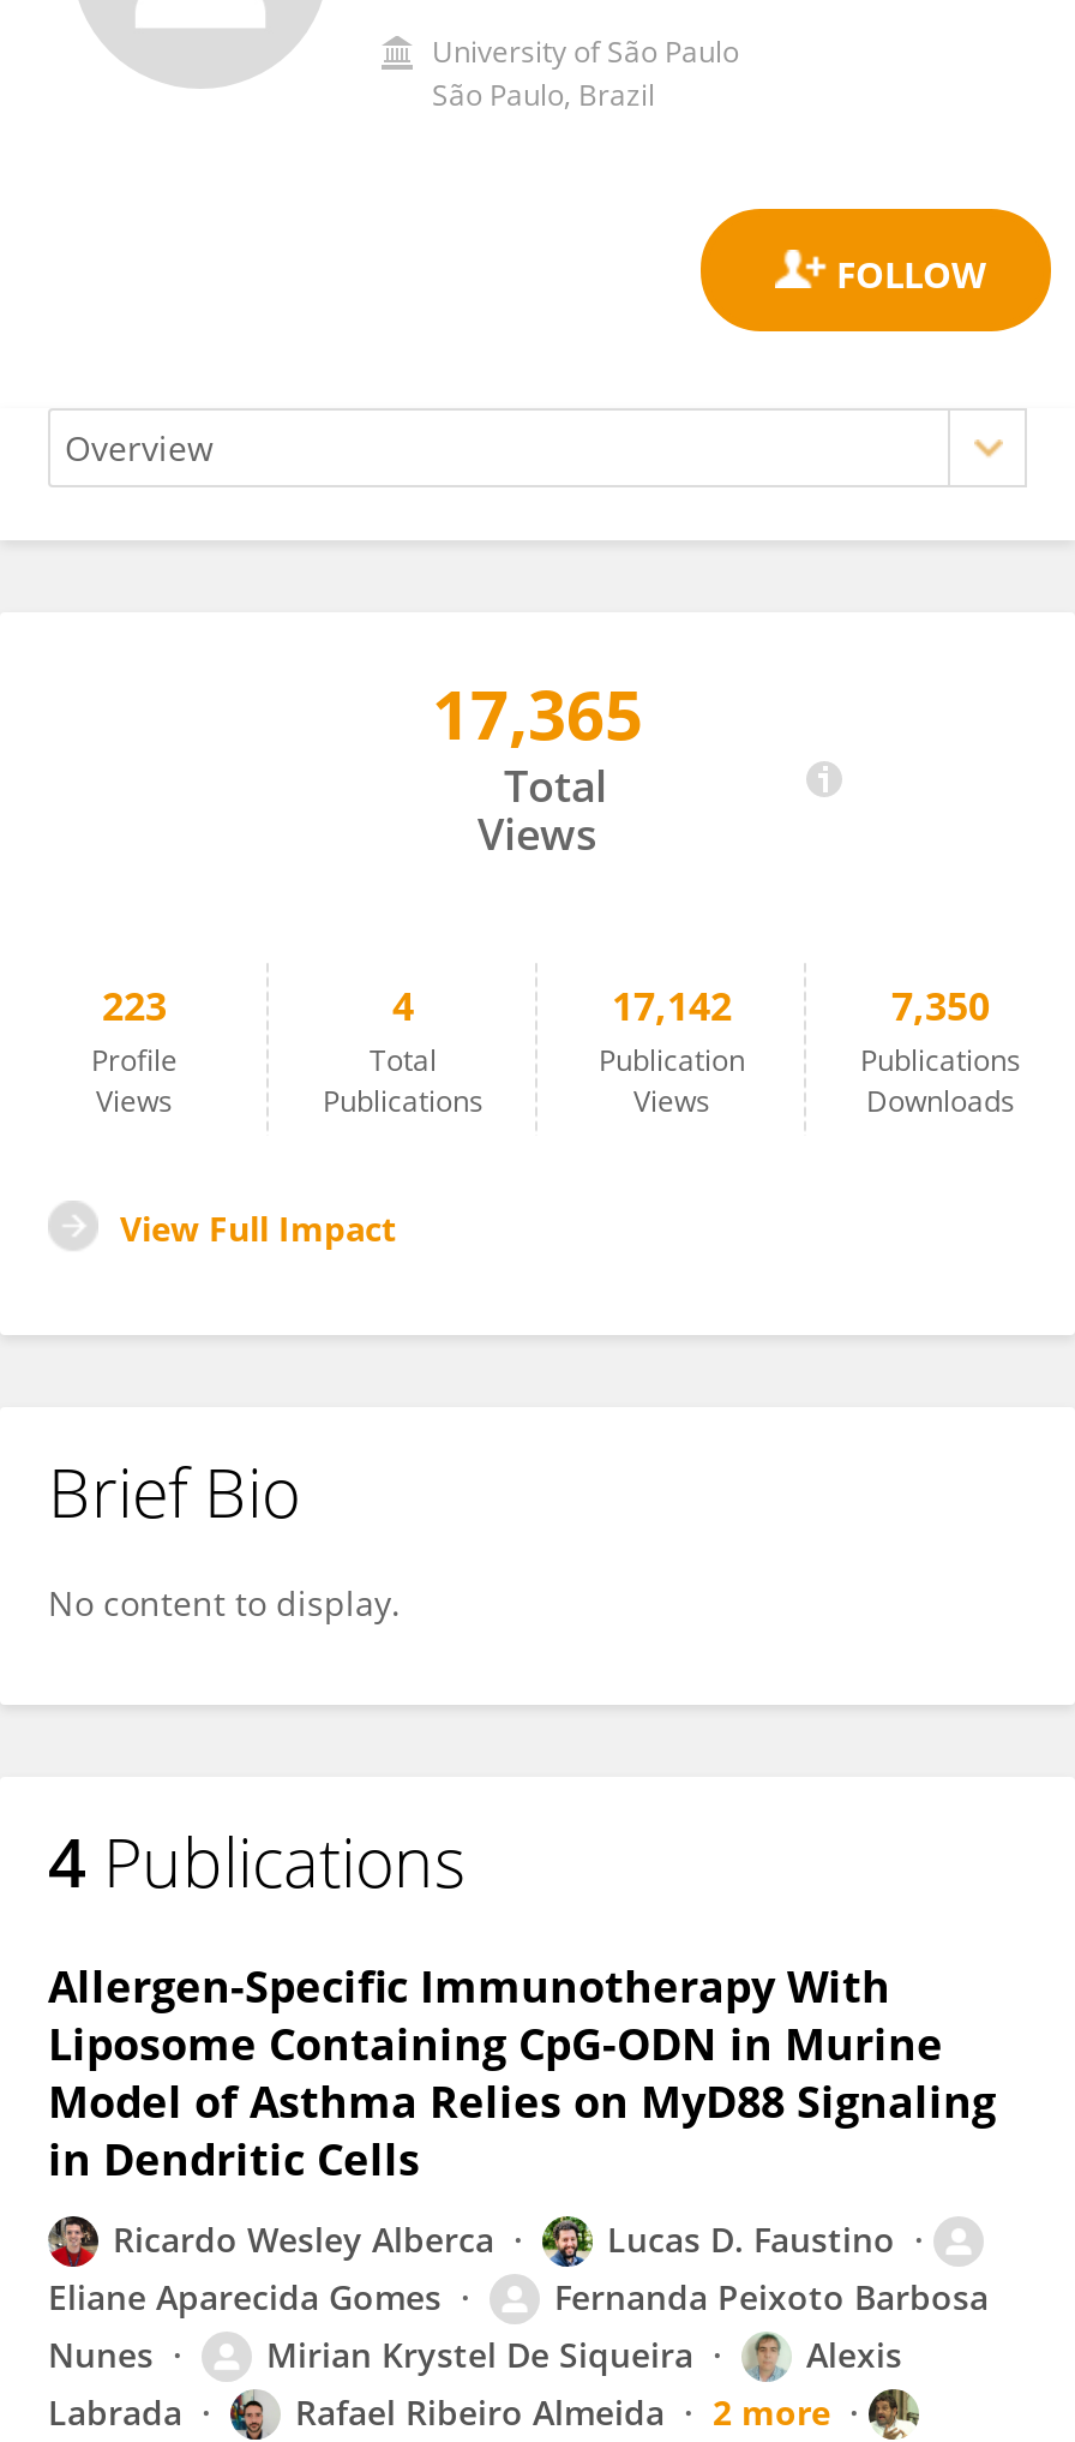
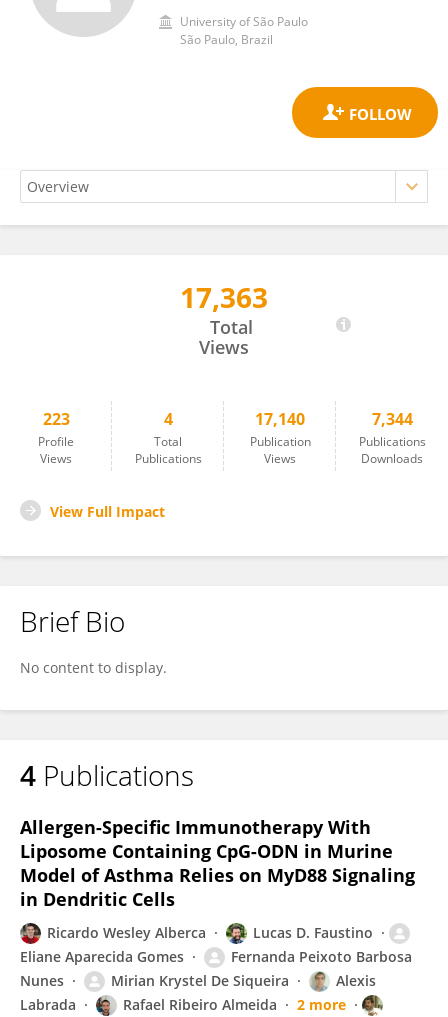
[432,668,643,759] 17,365 -> [180,278,268,316] 17,363
[612,980,732,1033] 17,142 -> [255,408,305,430] 17,140
[891,980,990,1033] 7,350 -> [371,408,412,430] 7,344

